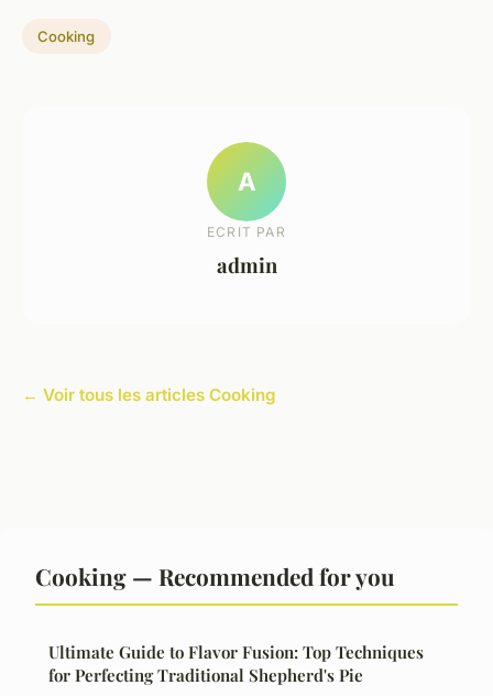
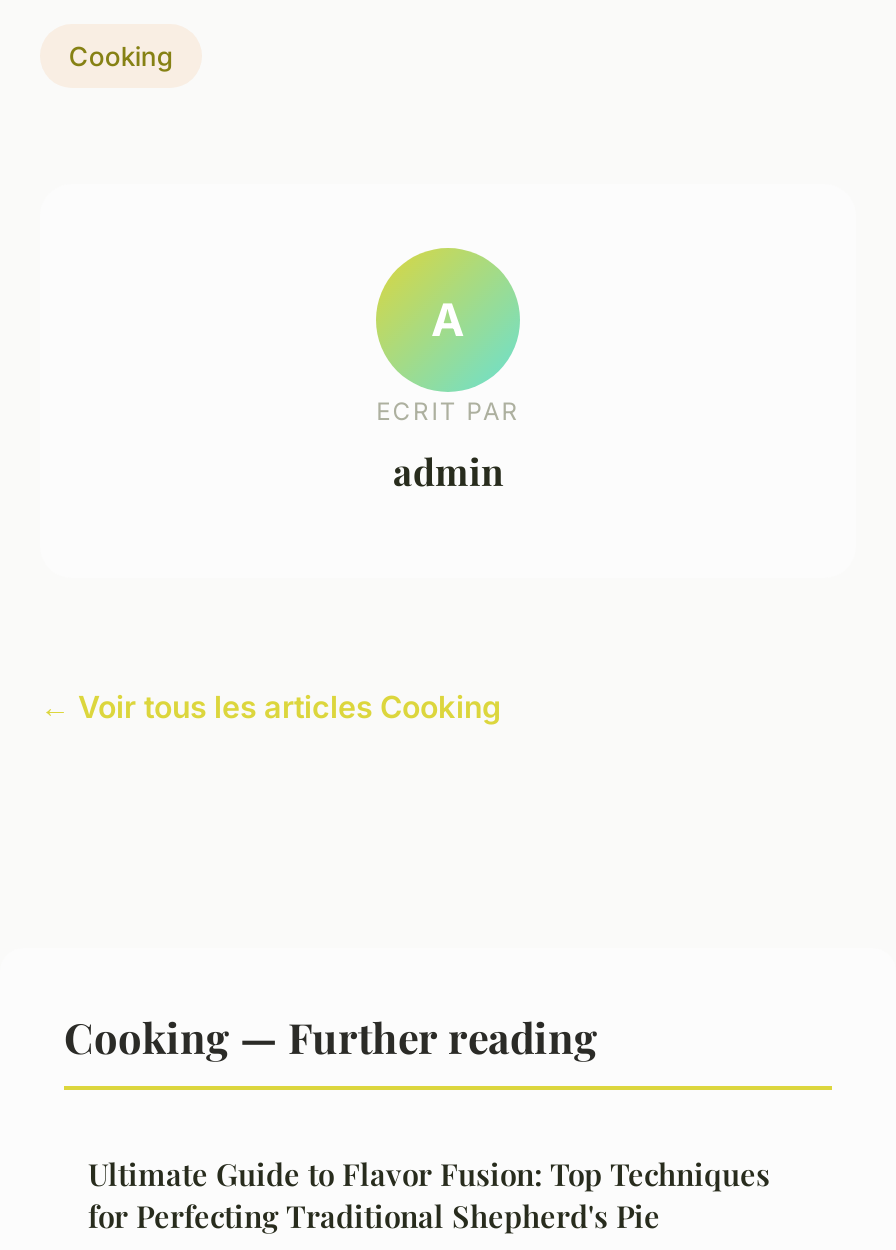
[35,561,395,591] Cooking — Recommended for you -> [64,1008,598,1064] Cooking — Further reading

